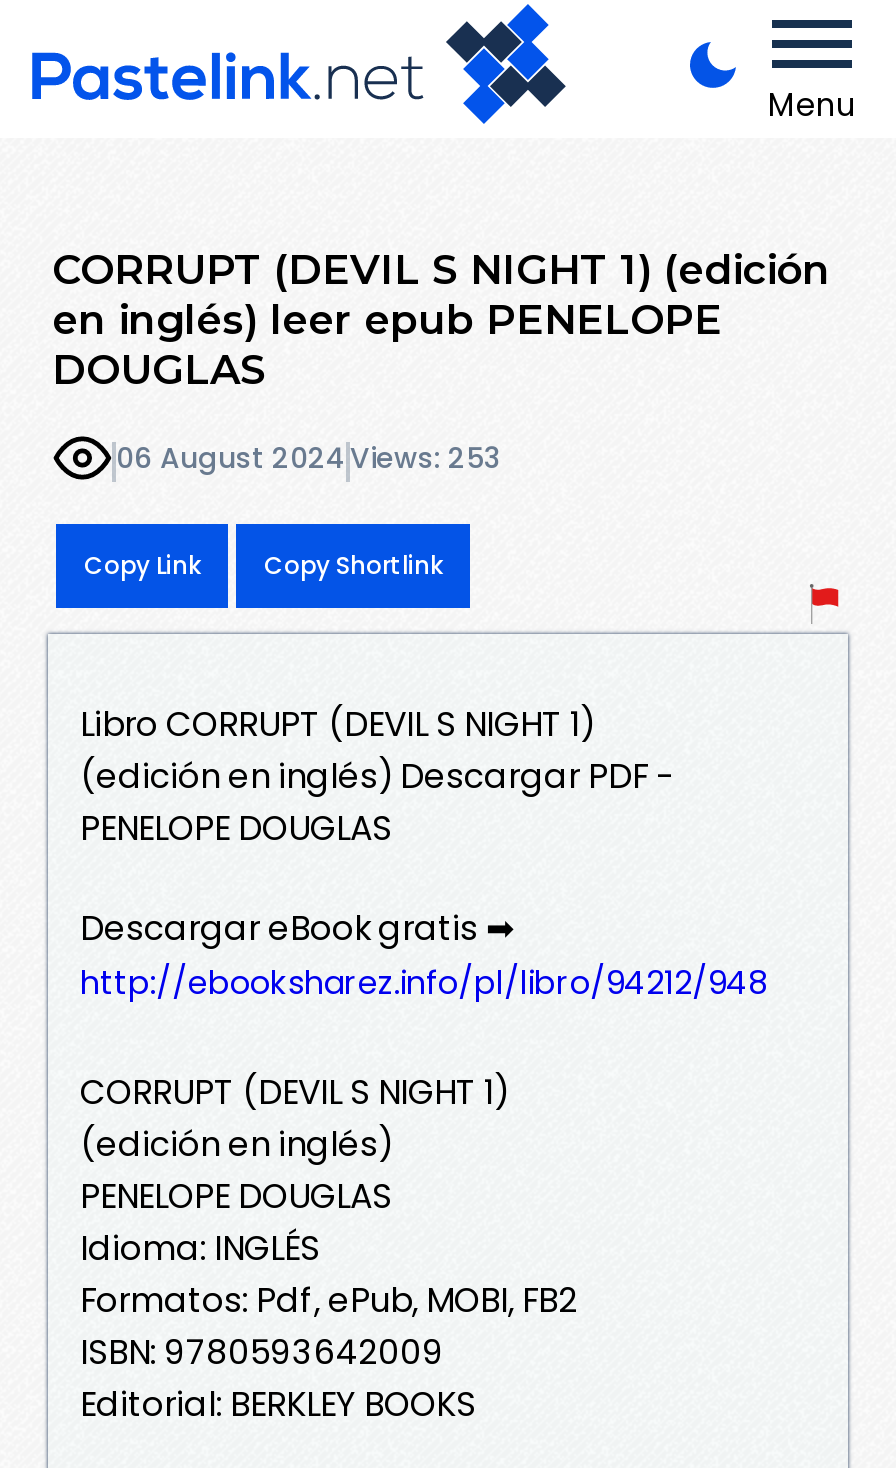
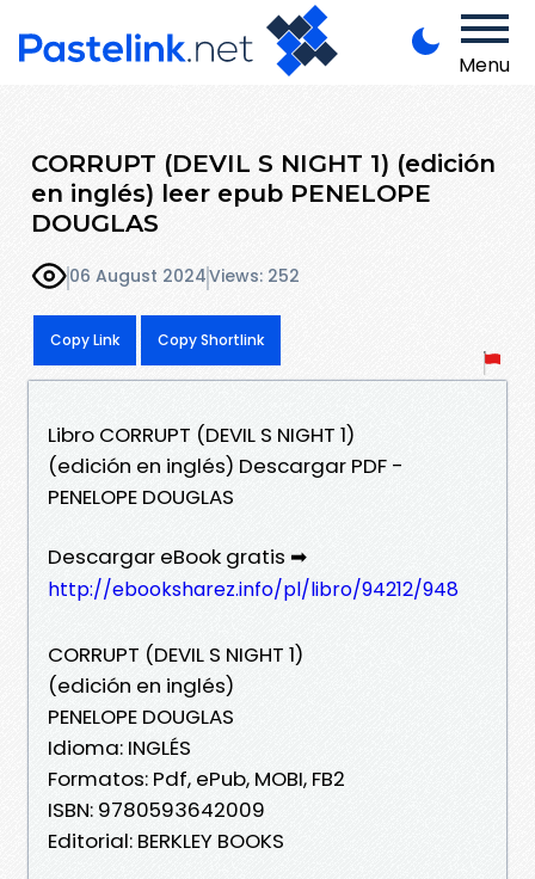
[116,439,502,479] 06 August 2024 Views: 253 -> [69,264,300,288] 06 August 2024 Views: 252

